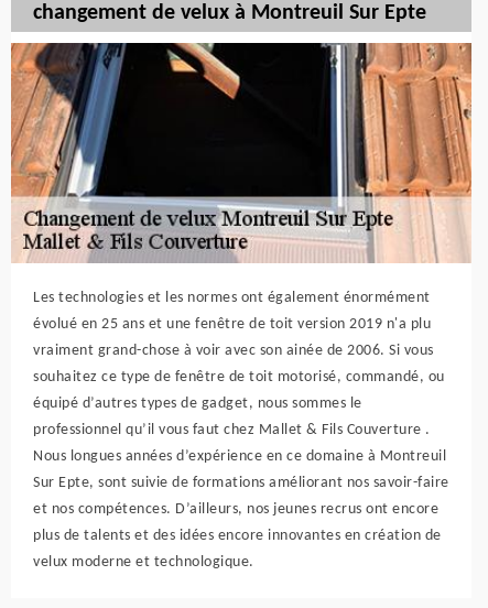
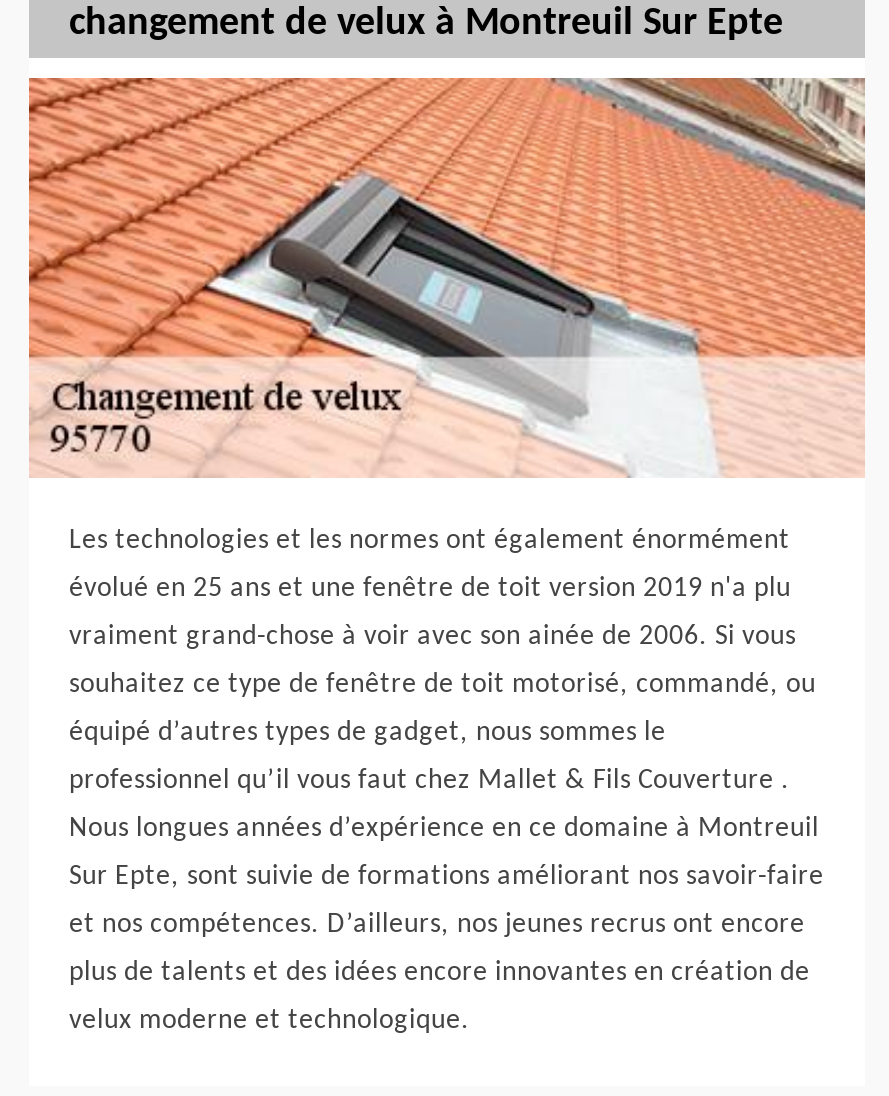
[11,42,471,263] [image] -> [27,76,867,478] [image]

